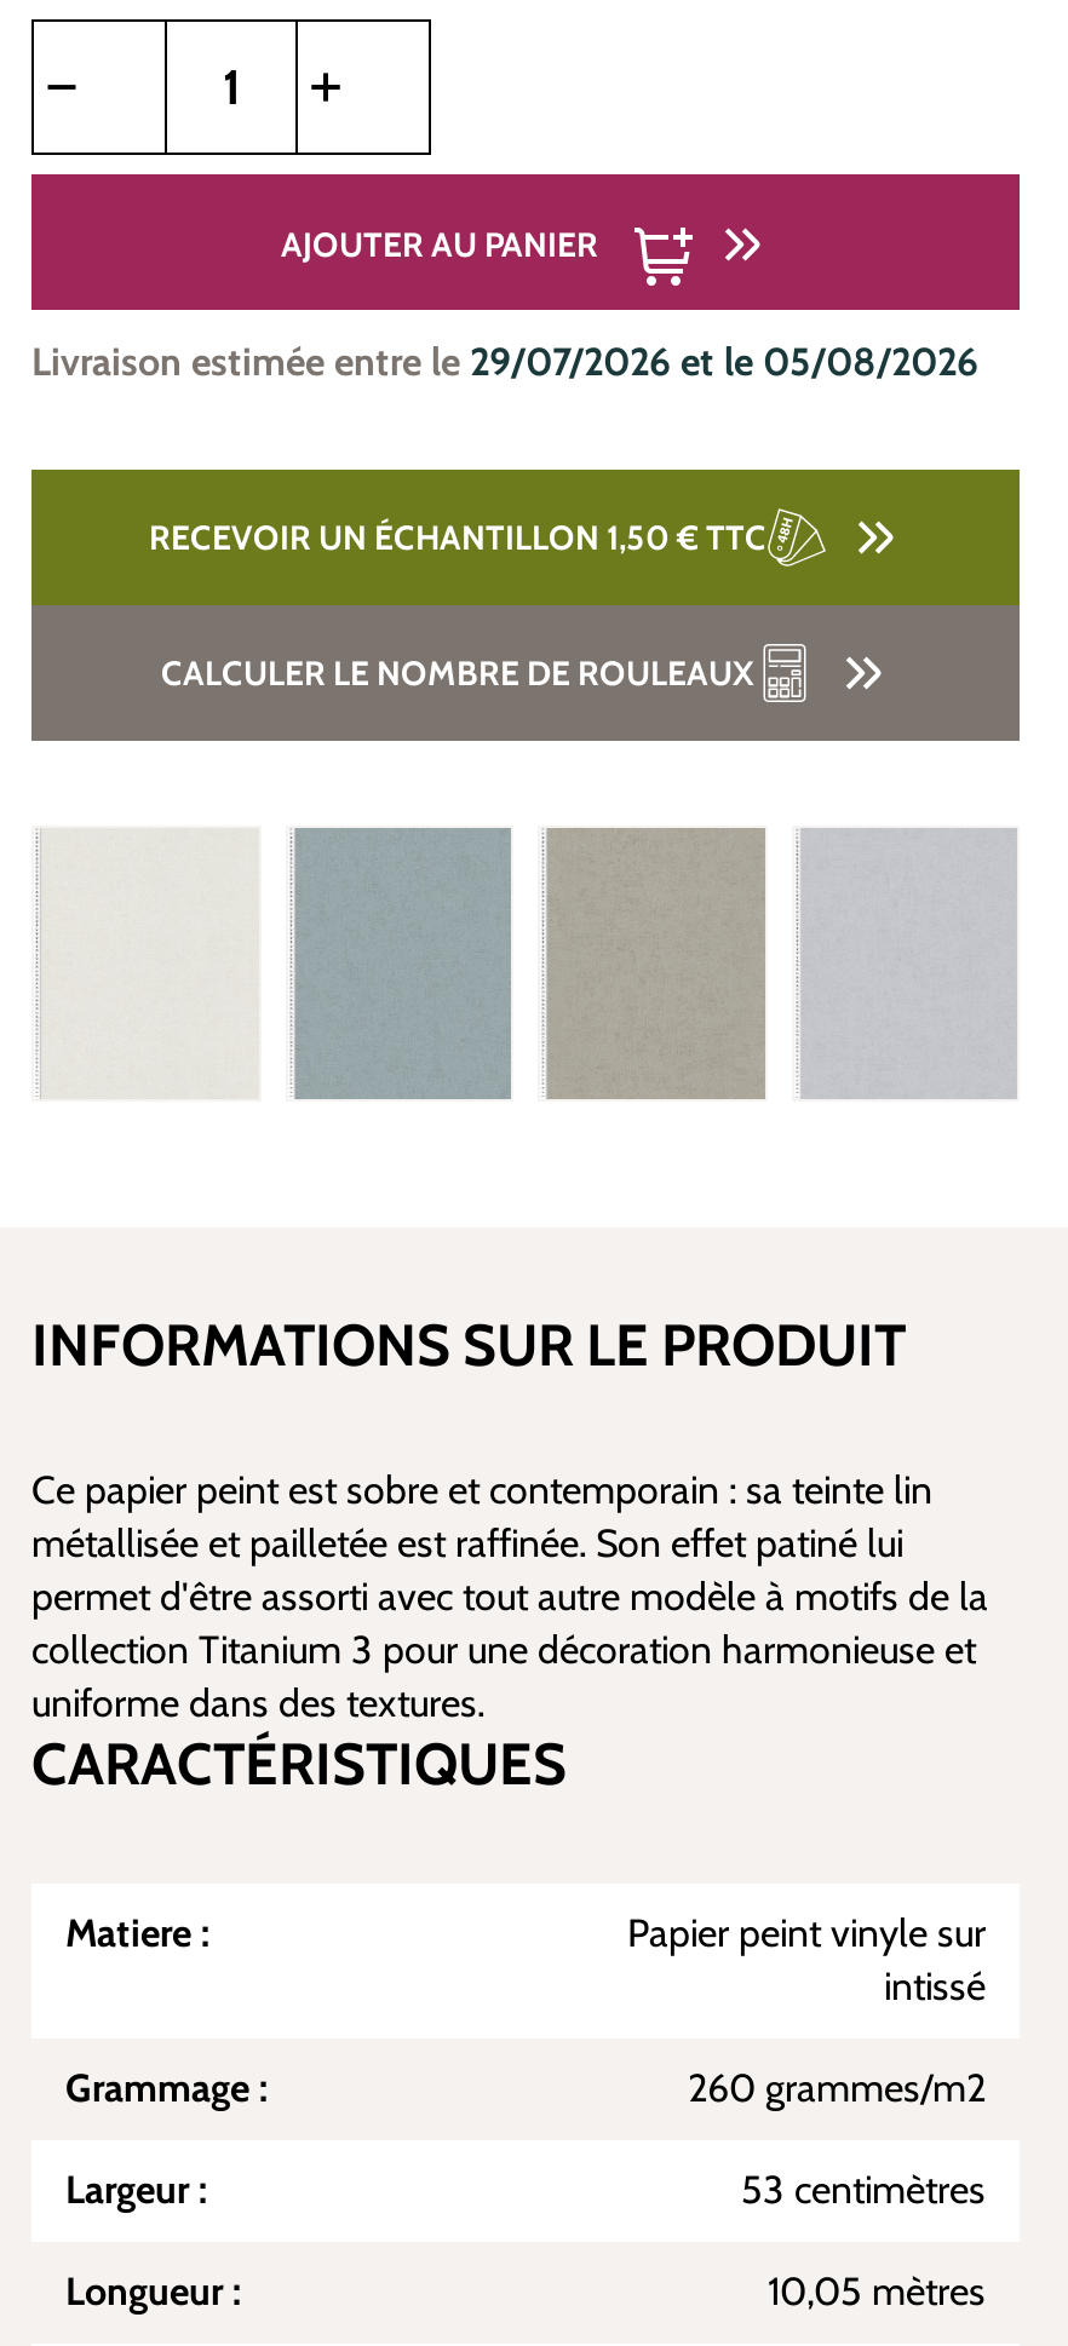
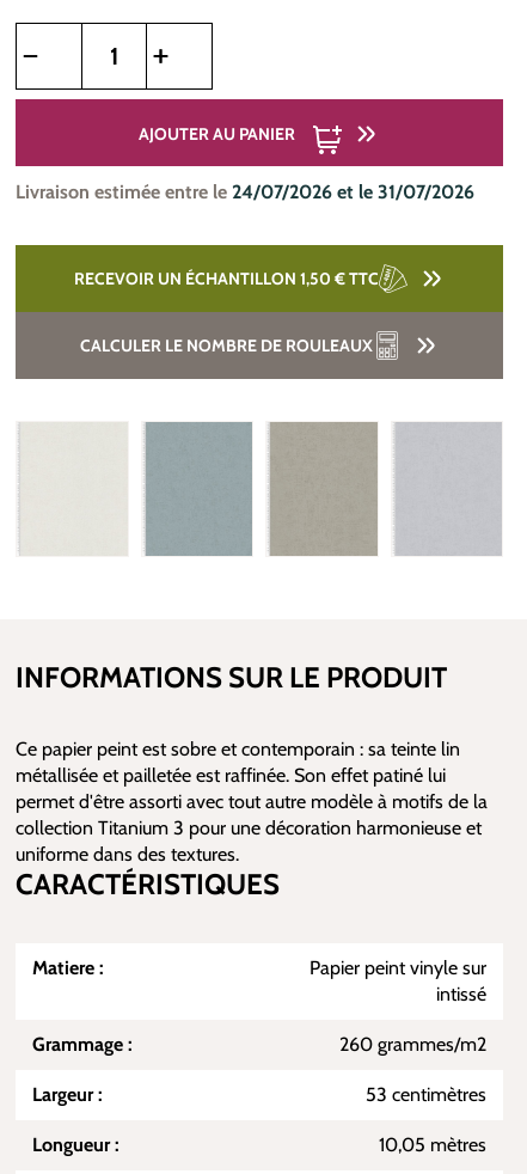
[31,339,978,385] Livraison estimée entre le 29/07/2026 et le 05/08/2026 -> [16,181,474,203] Livraison estimée entre le 24/07/2026 et le 31/07/2026

